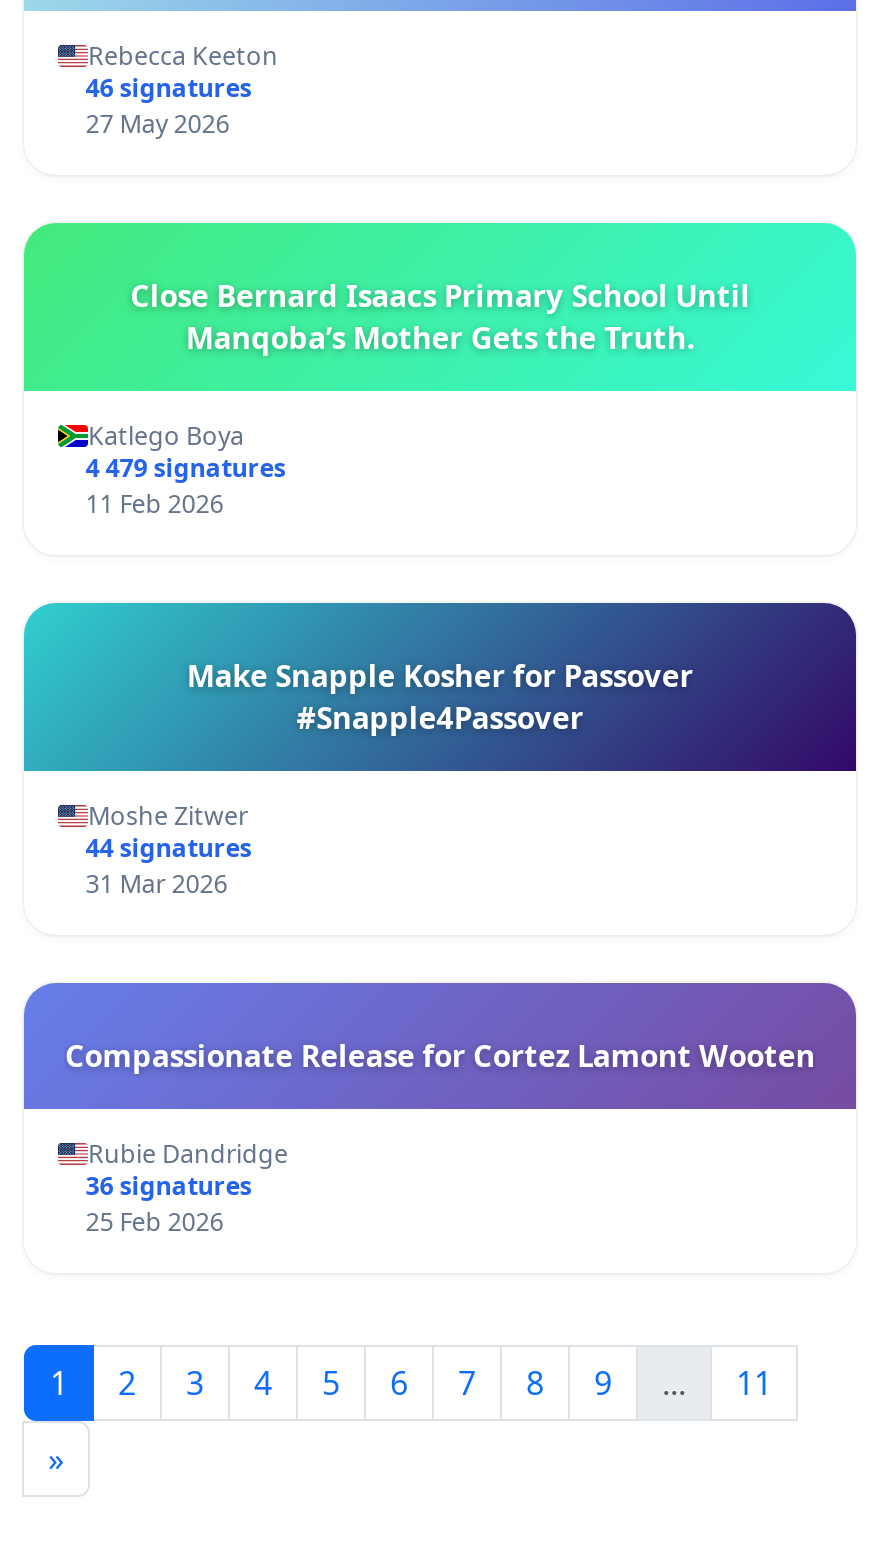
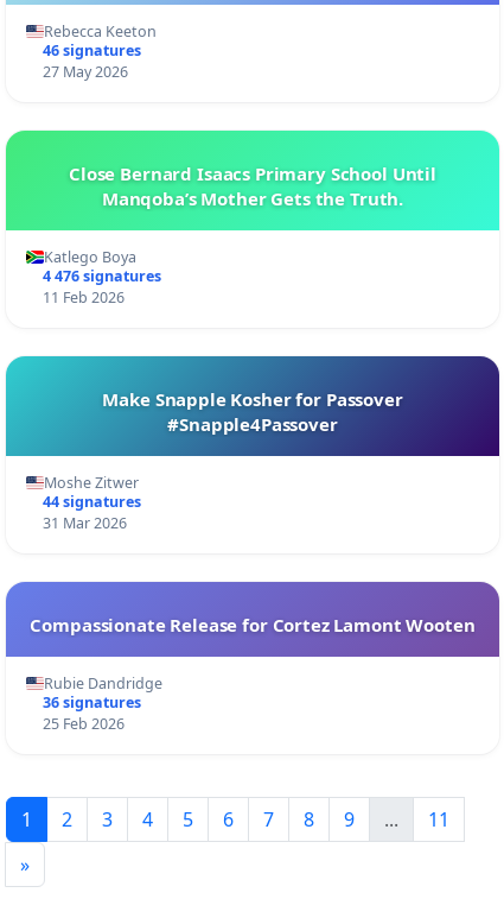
[86,450,286,484] 4 479 signatures -> [42,265,161,286] 4 476 signatures

